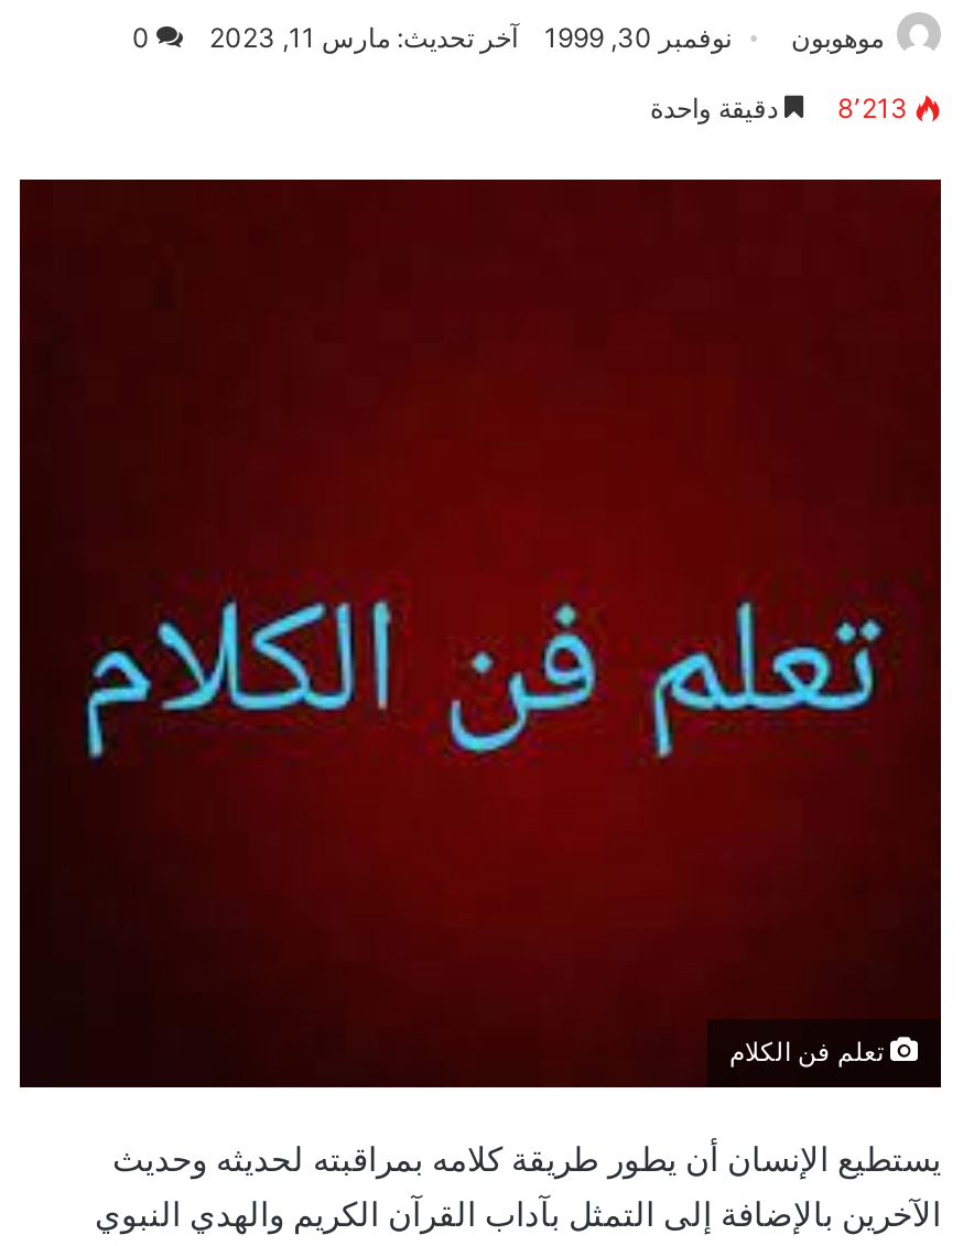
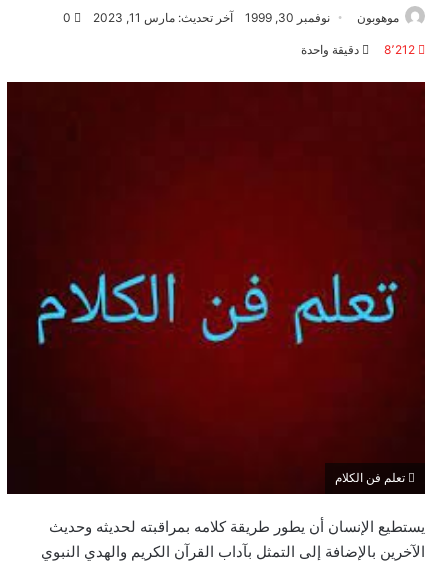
[650,91,908,124] 8٬213 دقيقة واحدة -> [301,42,415,57] 8٬212 دقيقة واحدة

